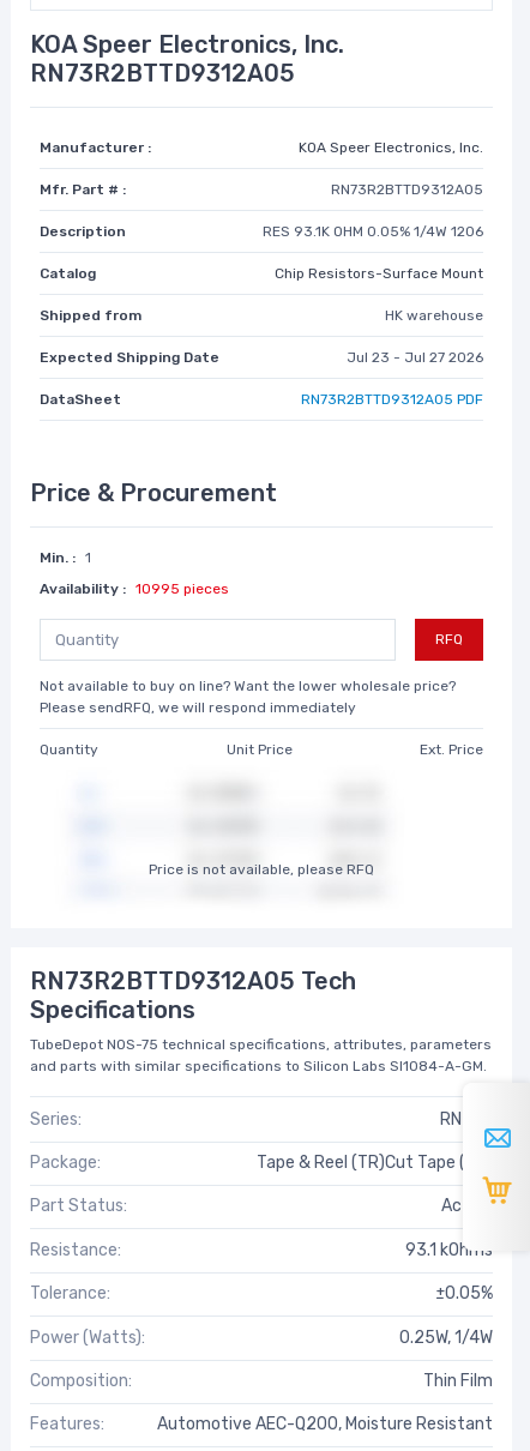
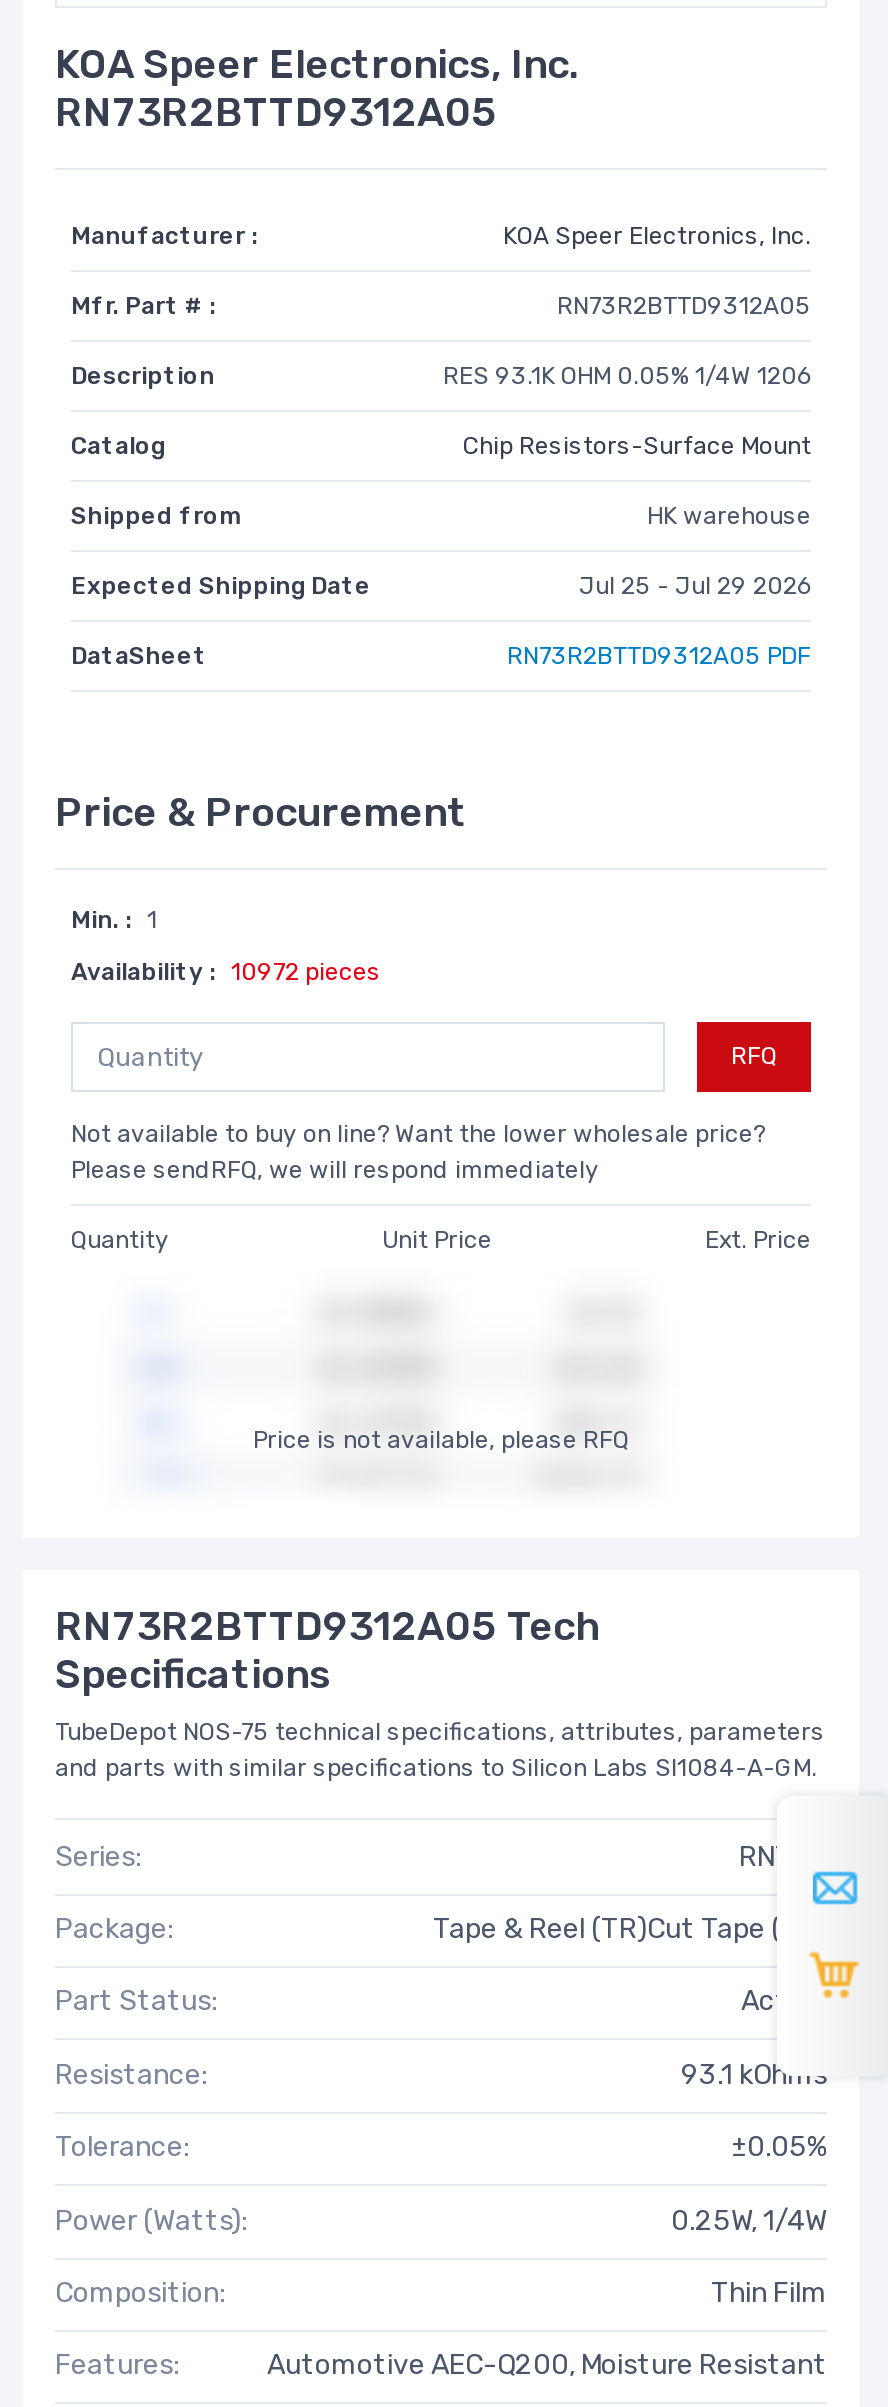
[347,348,483,365] Jul 23 - Jul 27 2026 -> [579,571,811,599] Jul 25 - Jul 29 2026
[40,580,229,597] Availability : 10995 pieces -> [71,957,381,985] Availability : 10972 pieces

